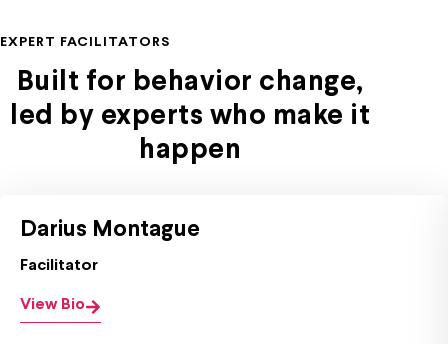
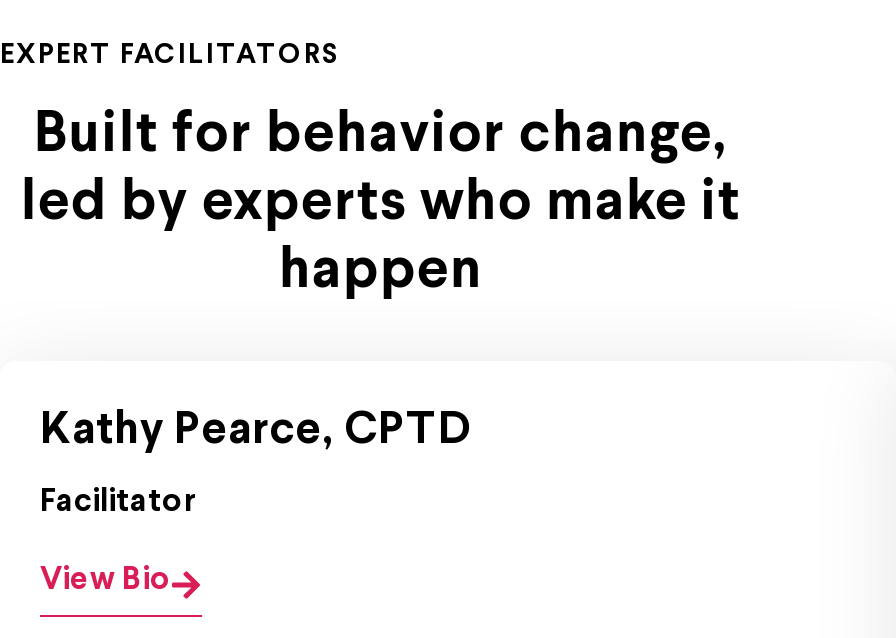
[20,213,200,244] Darius Montague -> [40,398,472,460] Kathy Pearce, CPTD

